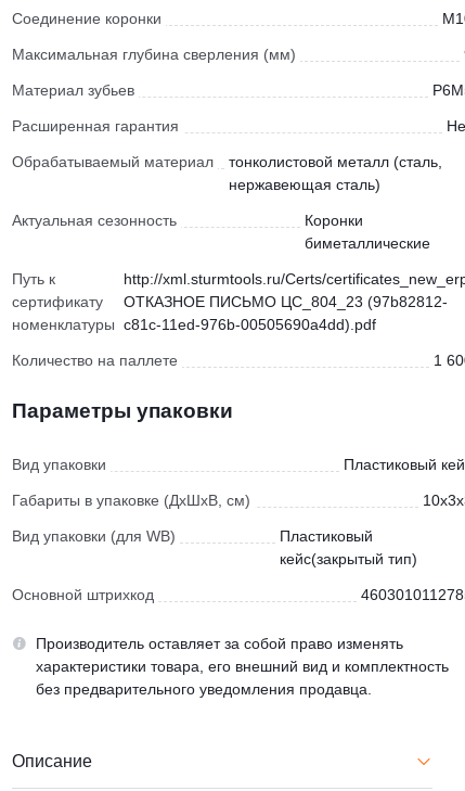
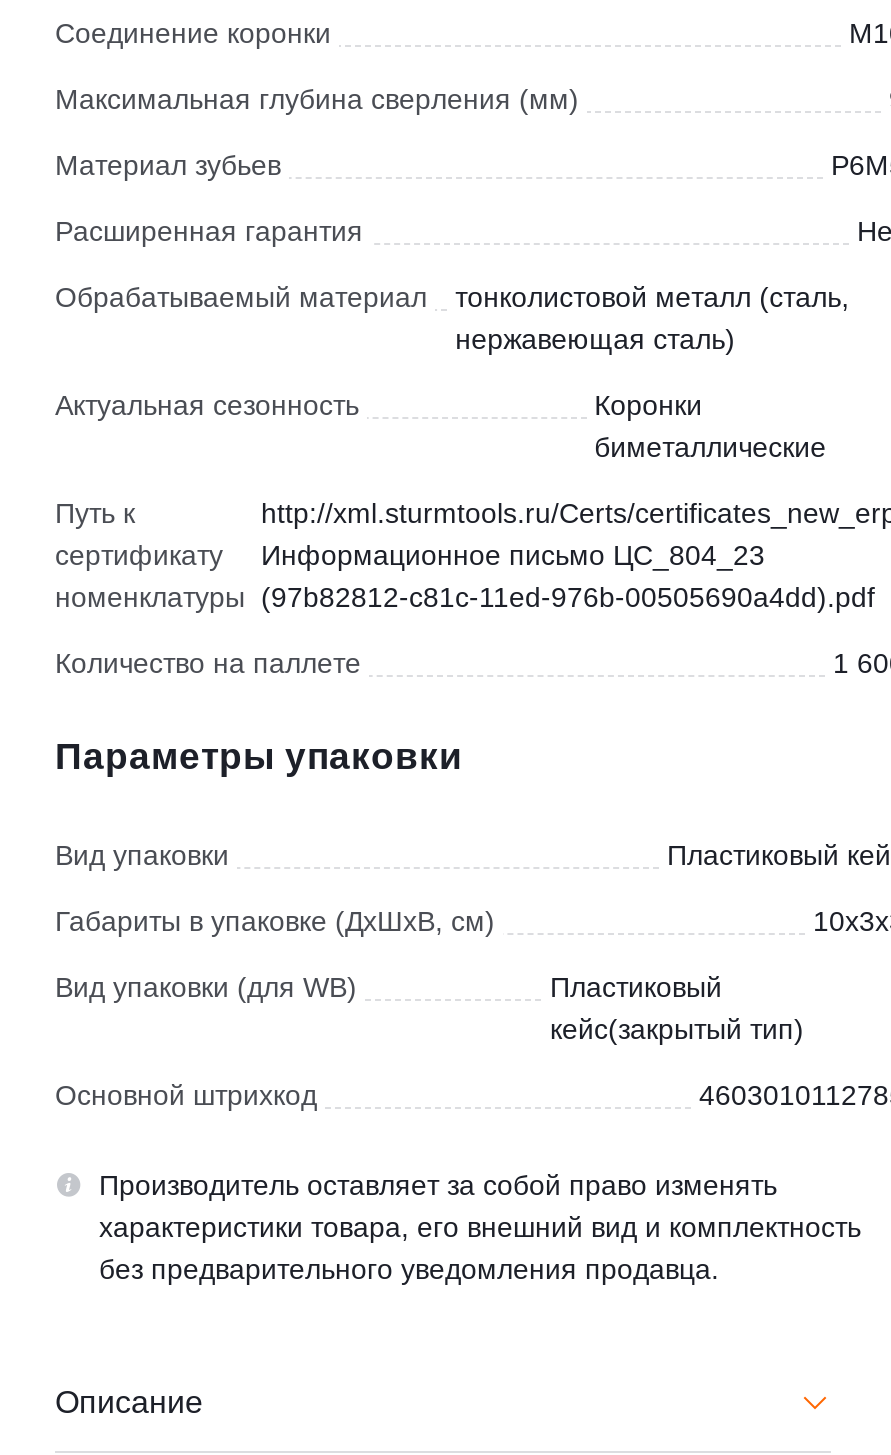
[124,293,448,333] ОТКАЗНОЕ ПИСЬМО ЦС_804_23 (97b82812- | c81c-11ed-976b-00505690a4dd).pdf -> [261,539,875,613] Информационное письмо ЦС_804_23 | (97b82812-c81c-11ed-976b-00505690a4dd).pdf

